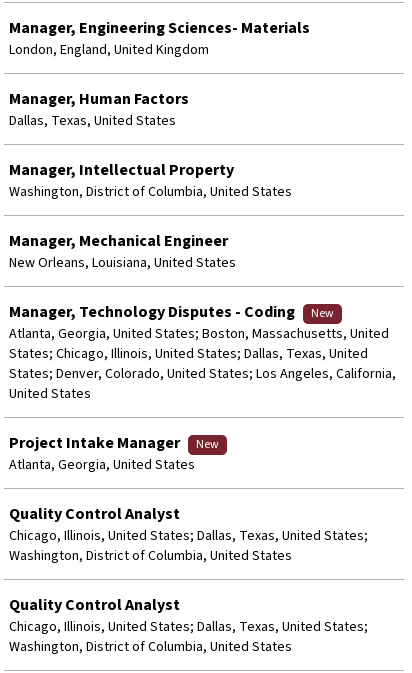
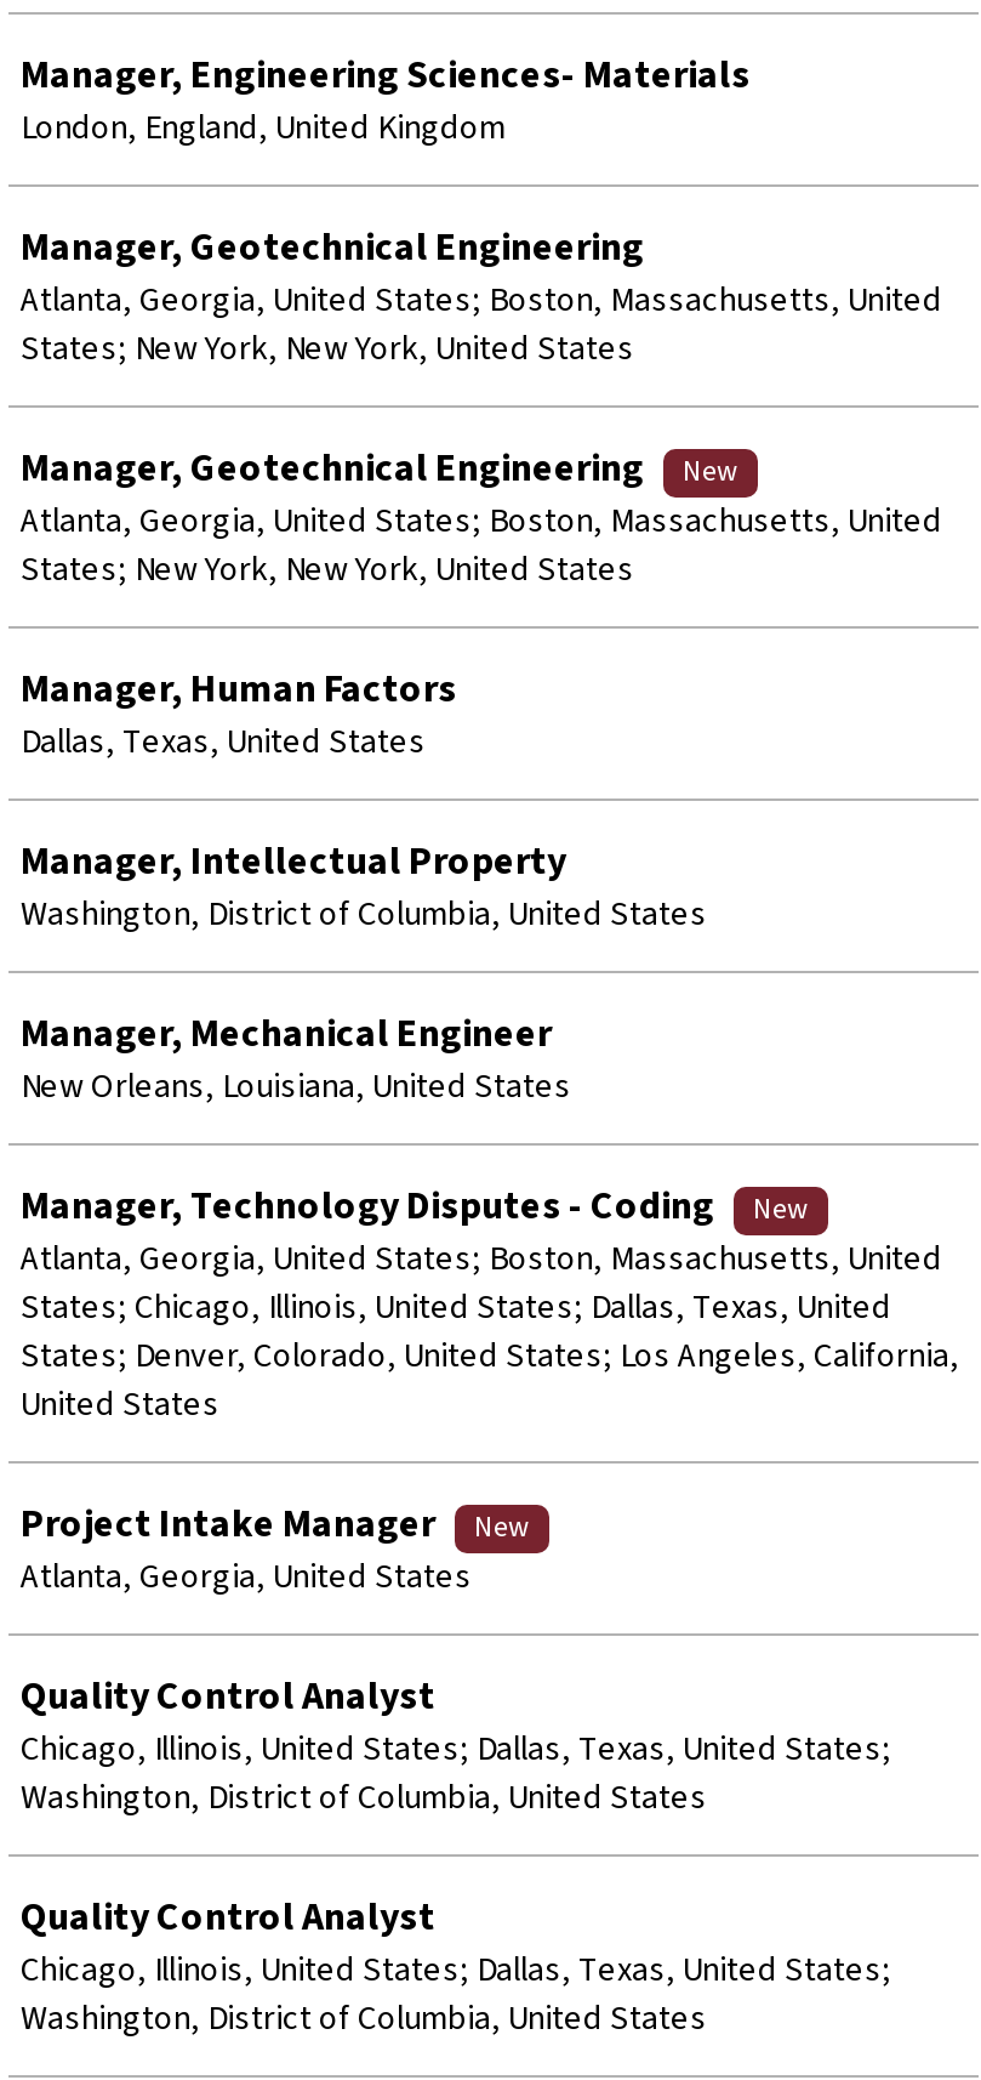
none -> [21,221,942,595] Manager, Geotechnical Engineering | Atlanta, Georgia, United States; Boston, Massachusetts, United | States; New York, New York, United States | Manager, Geotechnical Engineering | New | Atlanta, Georgia, United States; Boston, Massachusetts, United | States; New York, New York, United States

